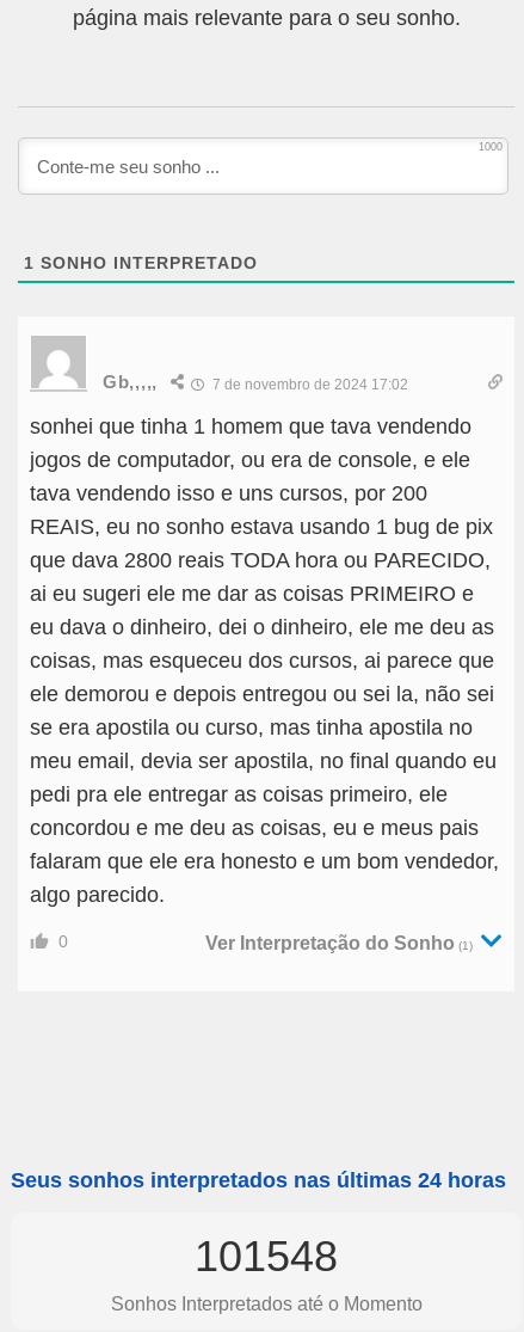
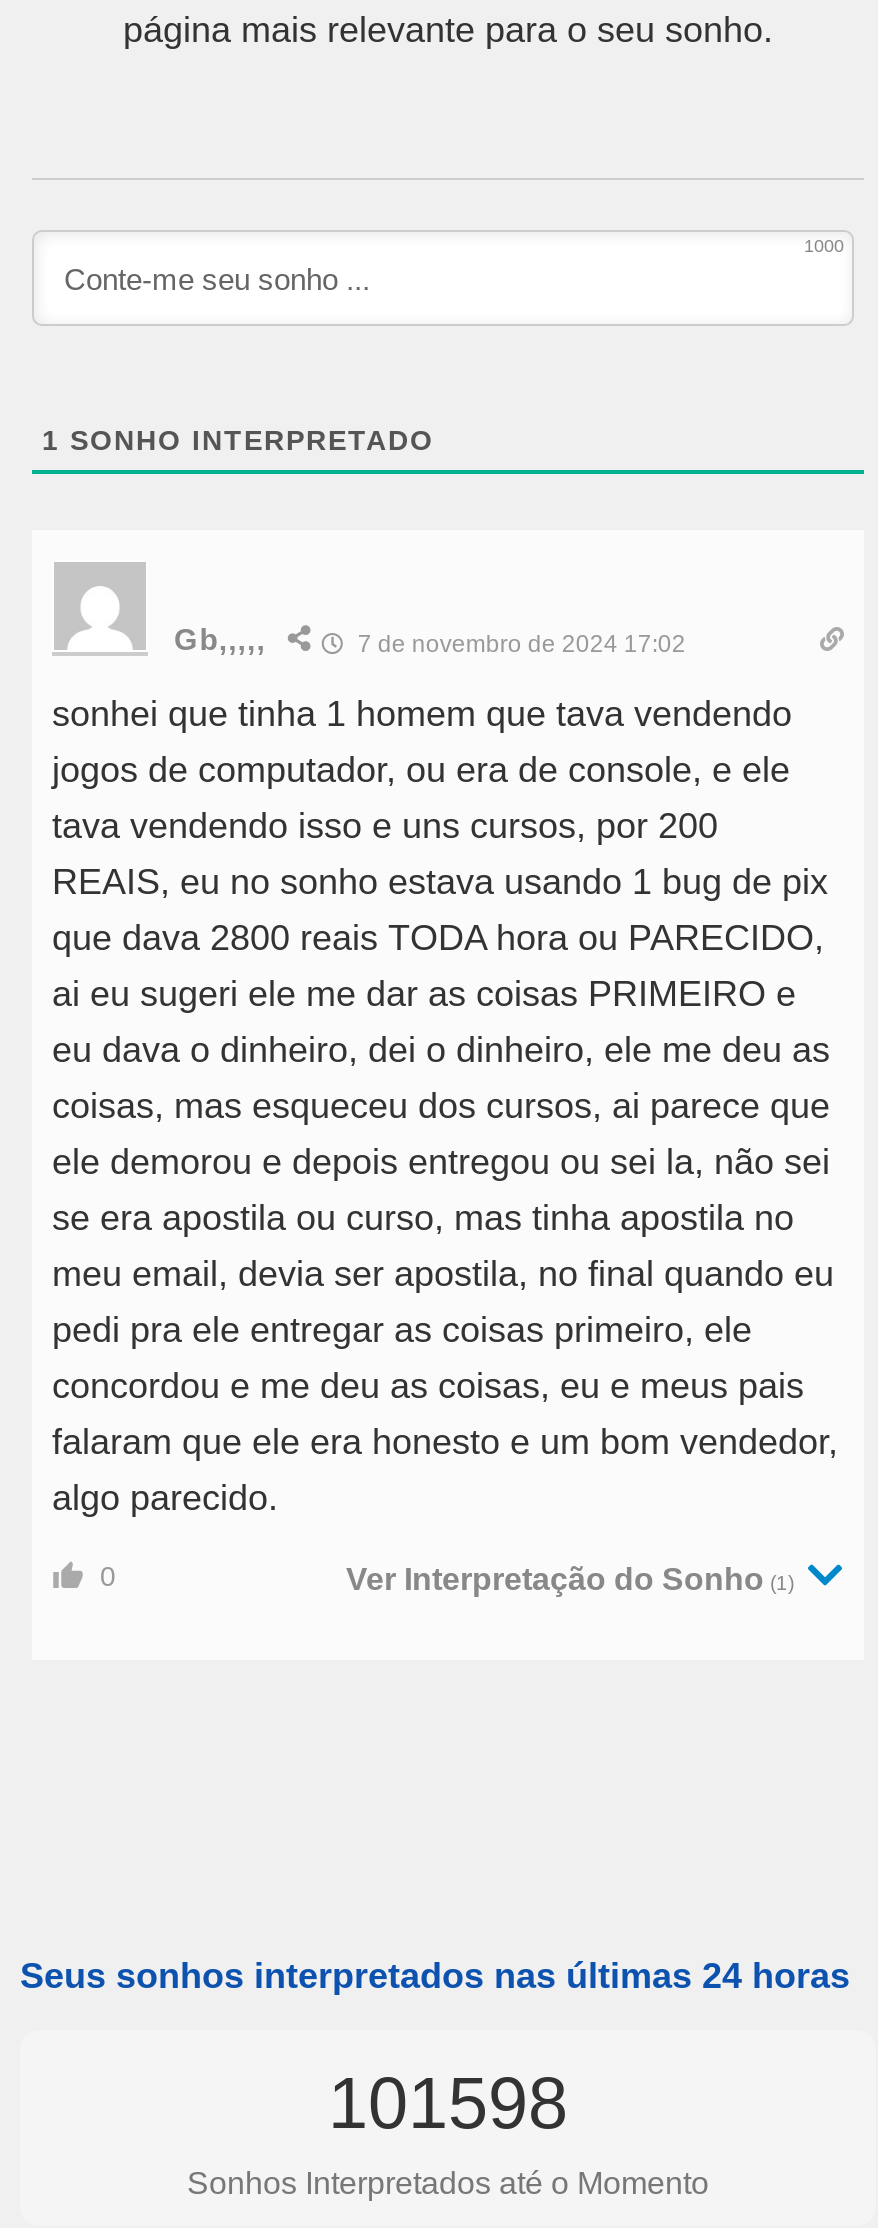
[195,1231,338,1280] 101548 -> [328,2061,568,2143] 101598

